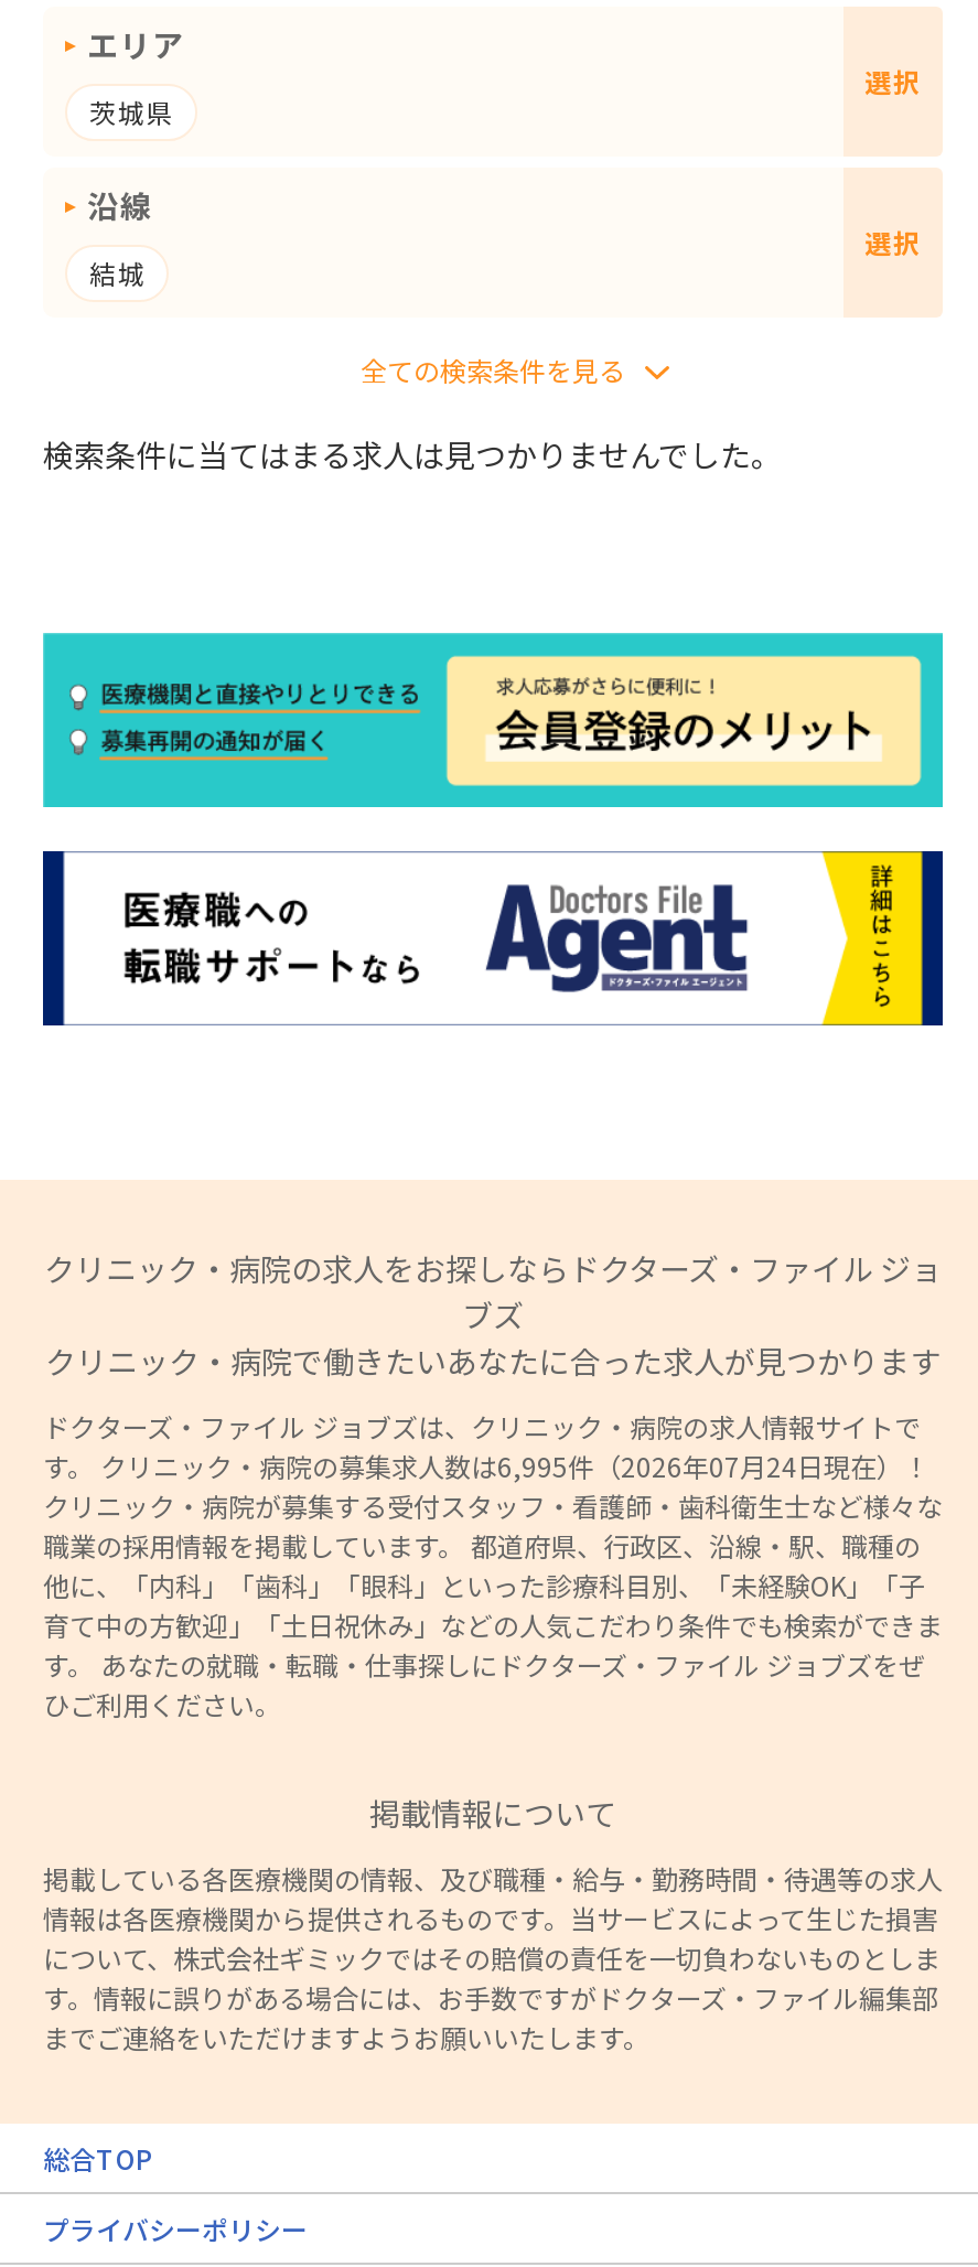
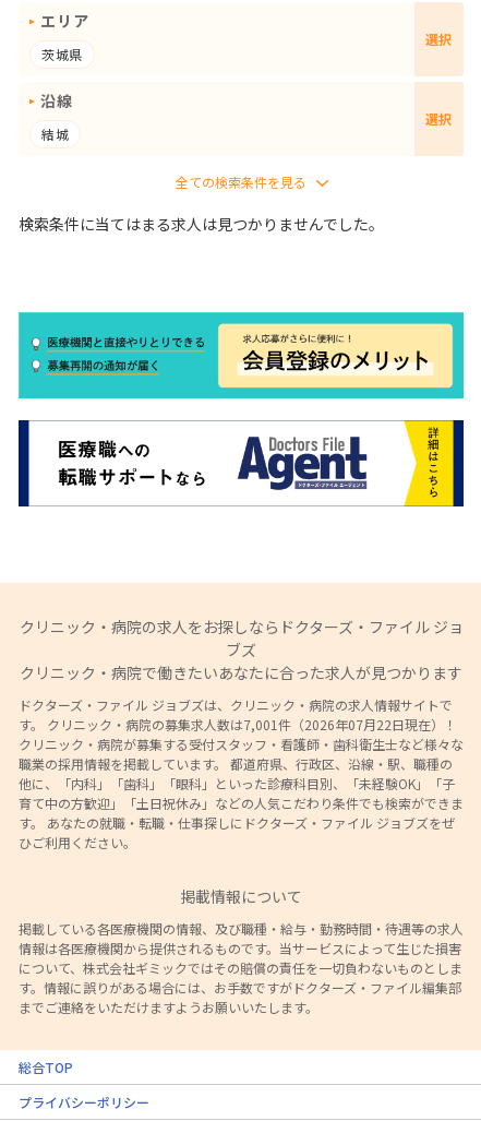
[43,1447,929,1485] す。 クリニック・病院の募集求人数は6,995件（2026年07月24日現在）！ -> [19,715,457,734] す。 クリニック・病院の募集求人数は7,001件（2026年07月22日現在）！

